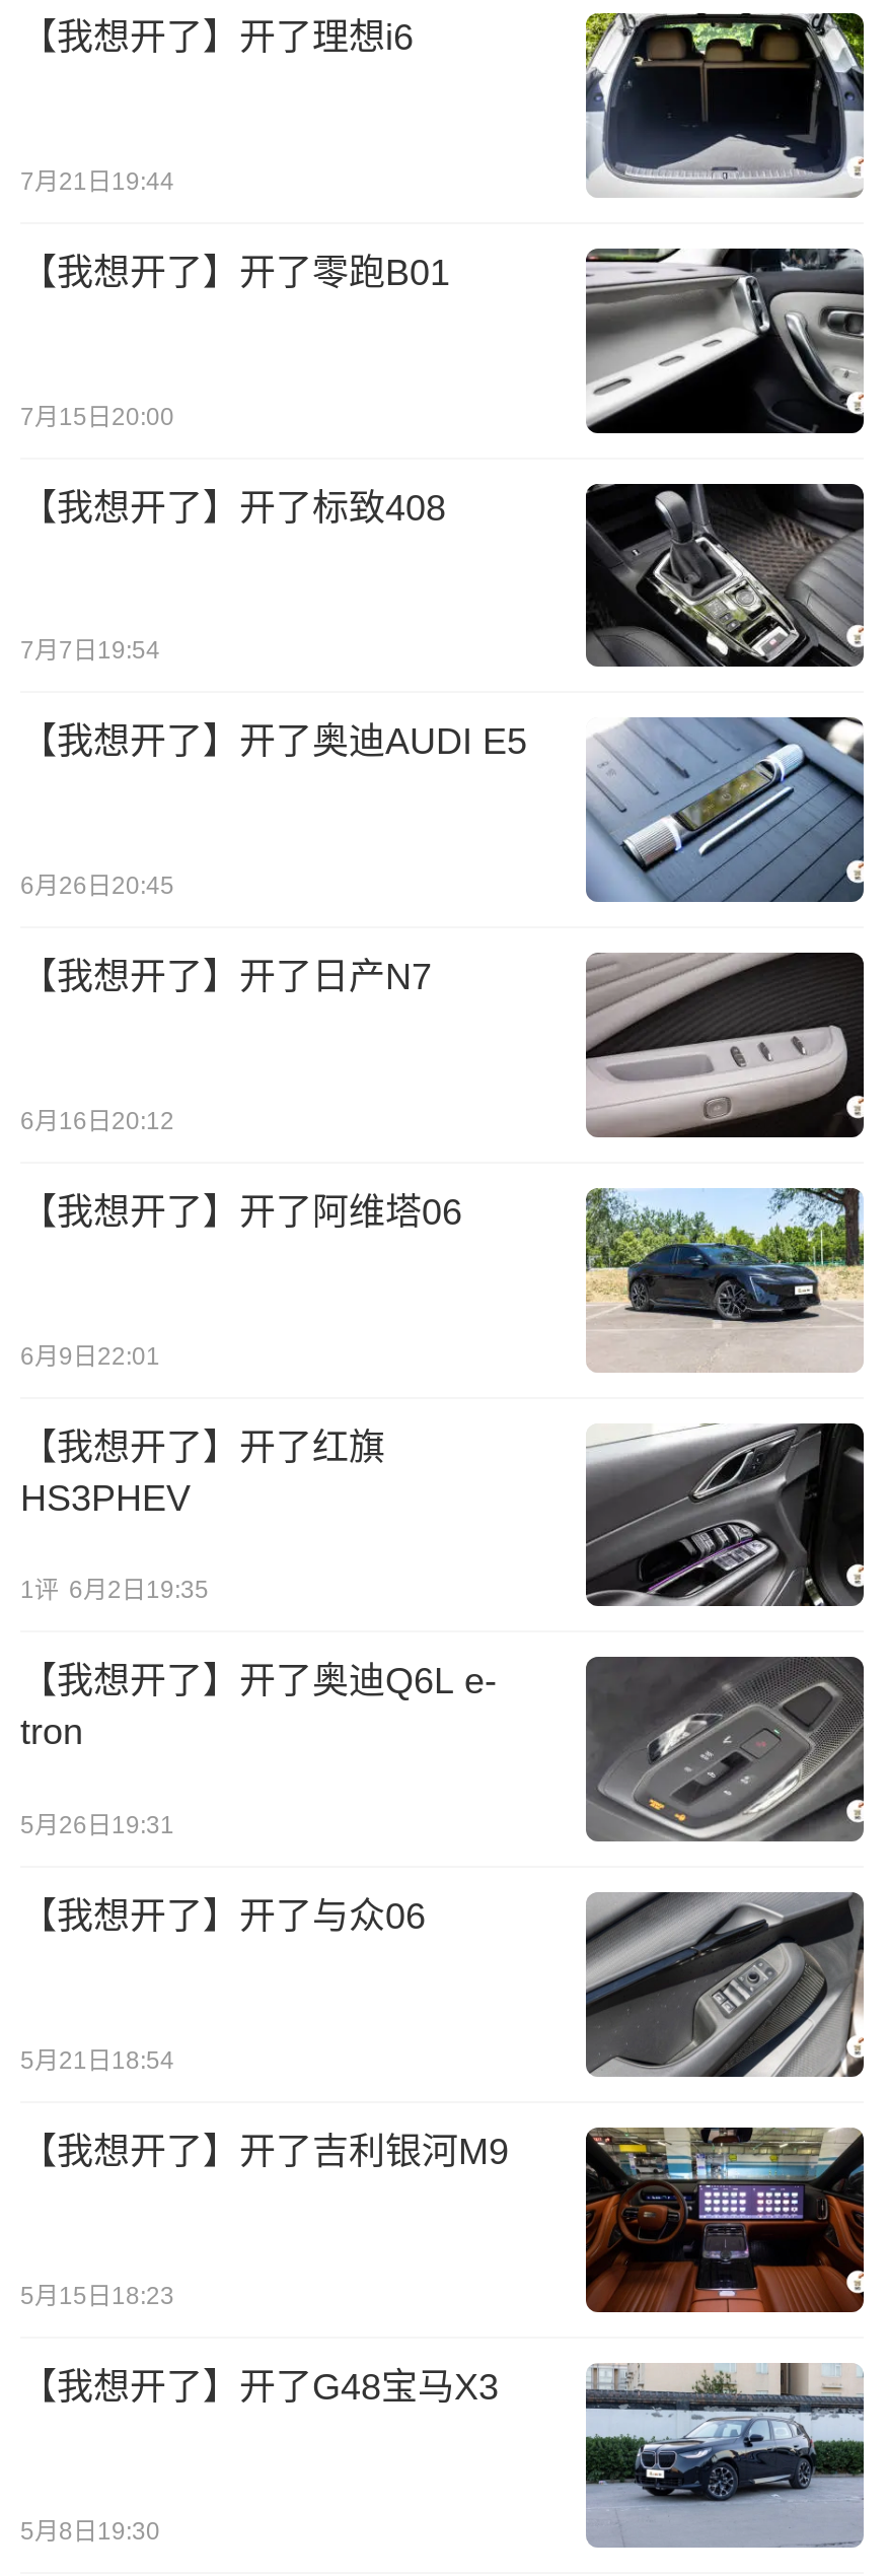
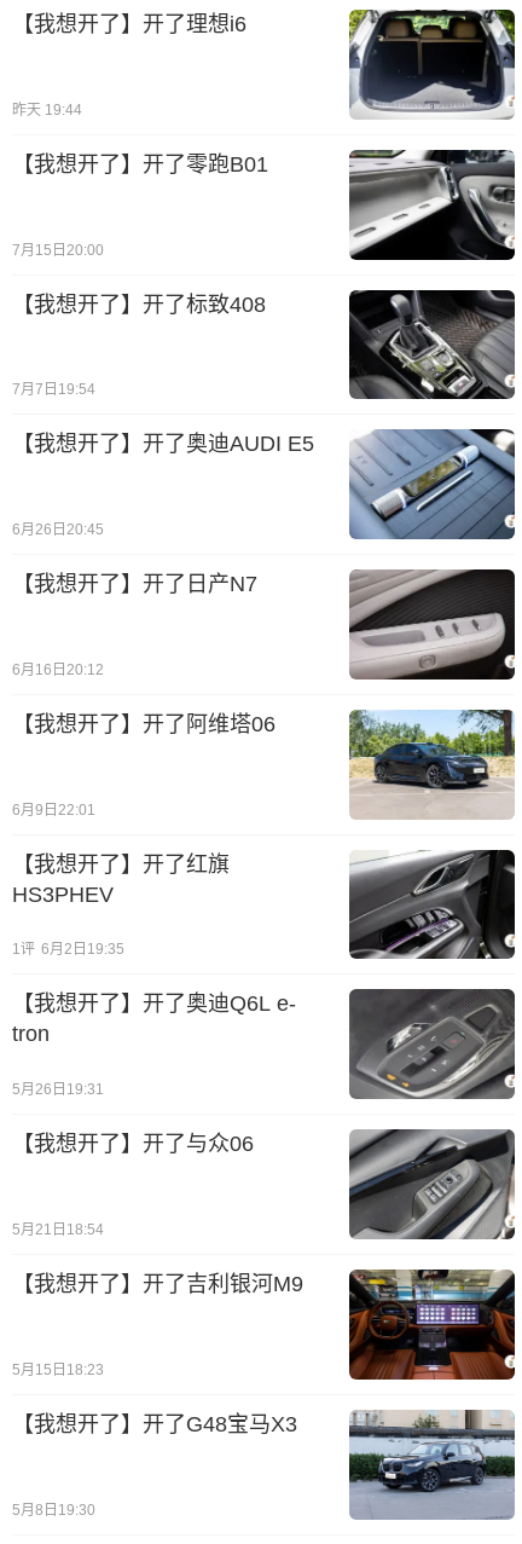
[20,167,174,195] 7月21日19:44 -> [12,101,82,118] 昨天 19:44

